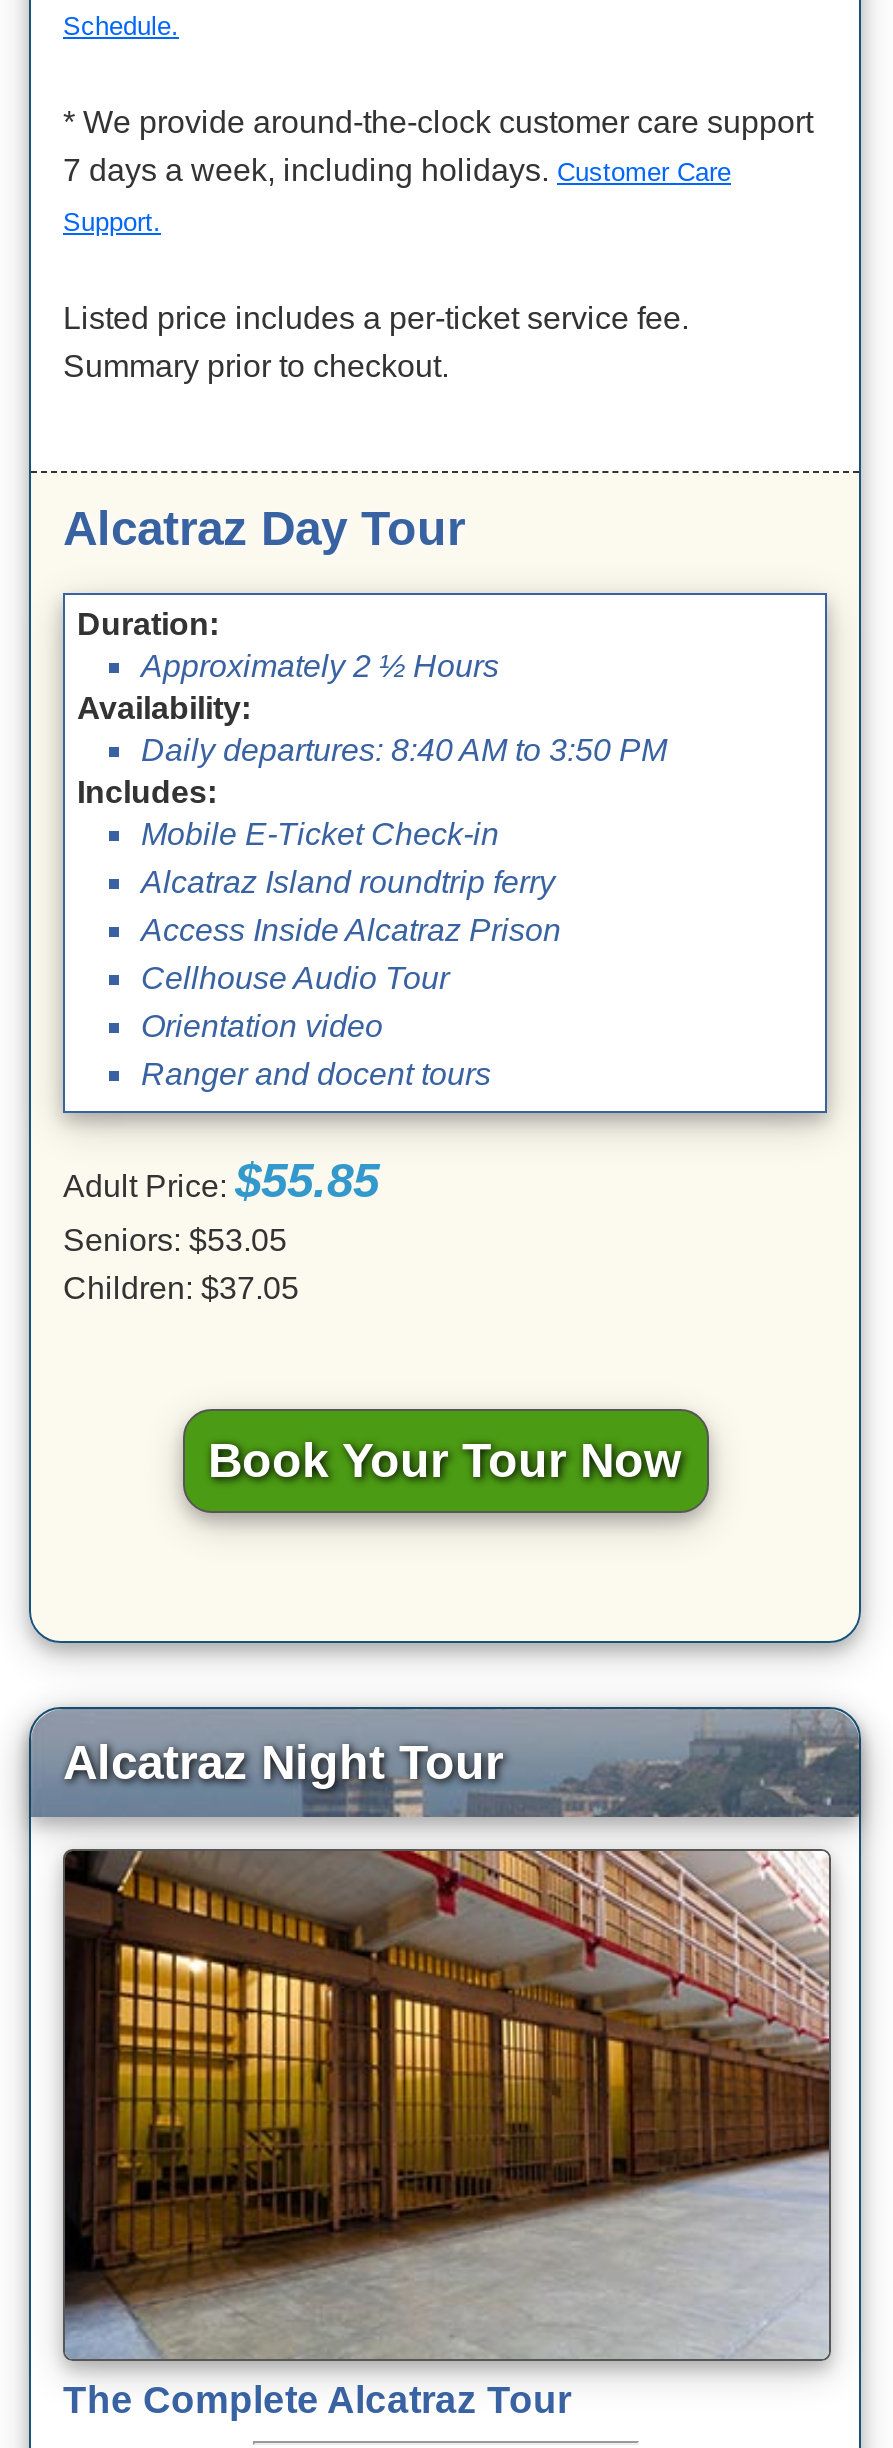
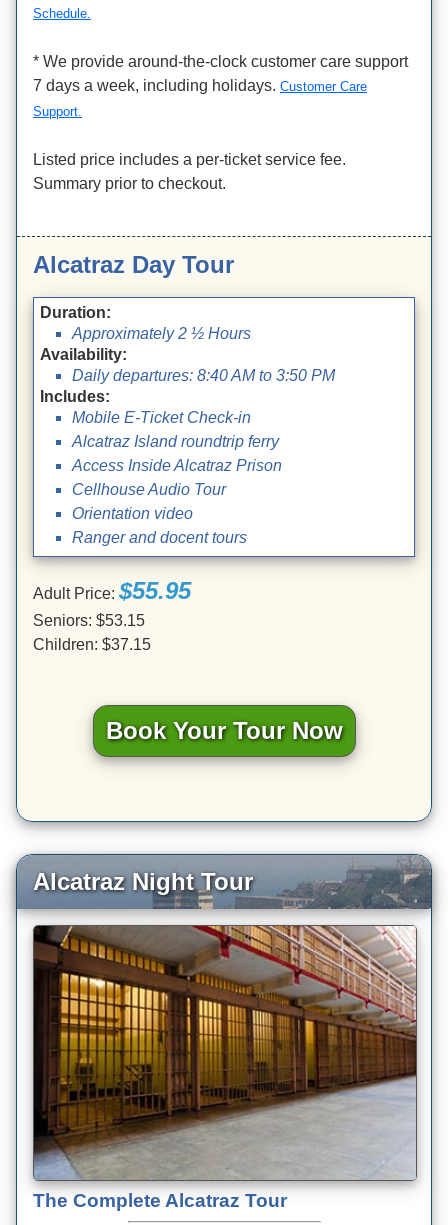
[63,1152,379,1206] Adult Price: $55.85 -> [33,576,191,603] Adult Price: $55.95
[63,1222,287,1256] Seniors: $53.05 -> [33,611,145,628] Seniors: $53.15
[63,1270,299,1304] Children: $37.05 -> [33,635,151,652] Children: $37.15

